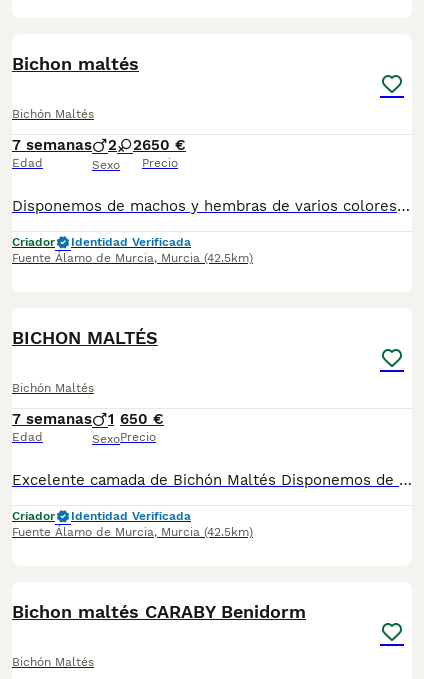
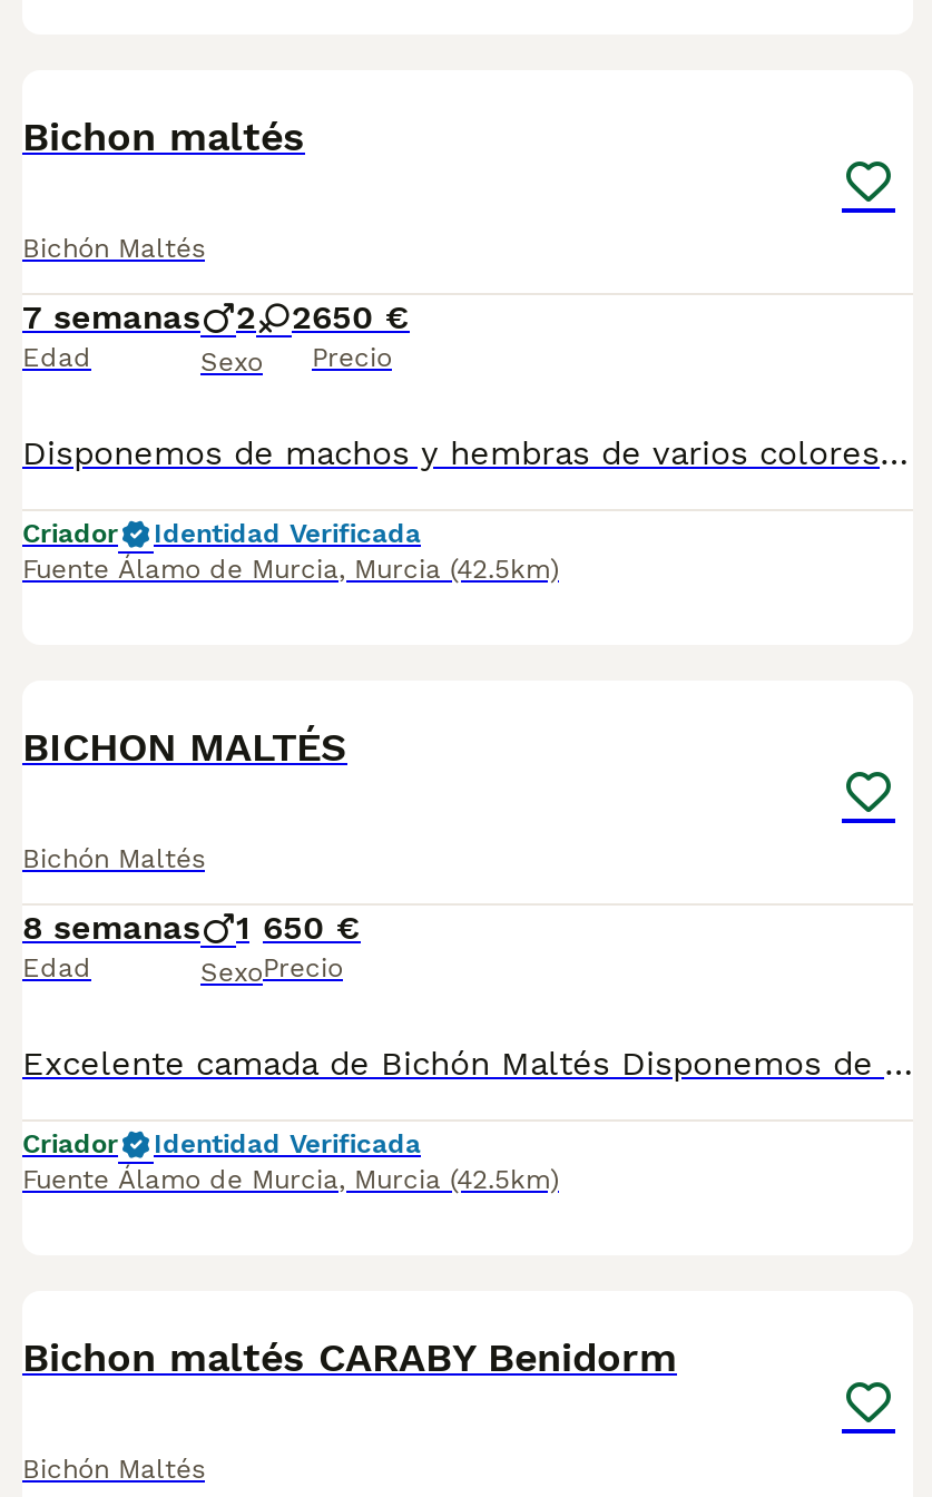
[12,410,164,428] 7 semanas 1 650 € -> [22,908,361,948] 8 semanas 1 650 €

